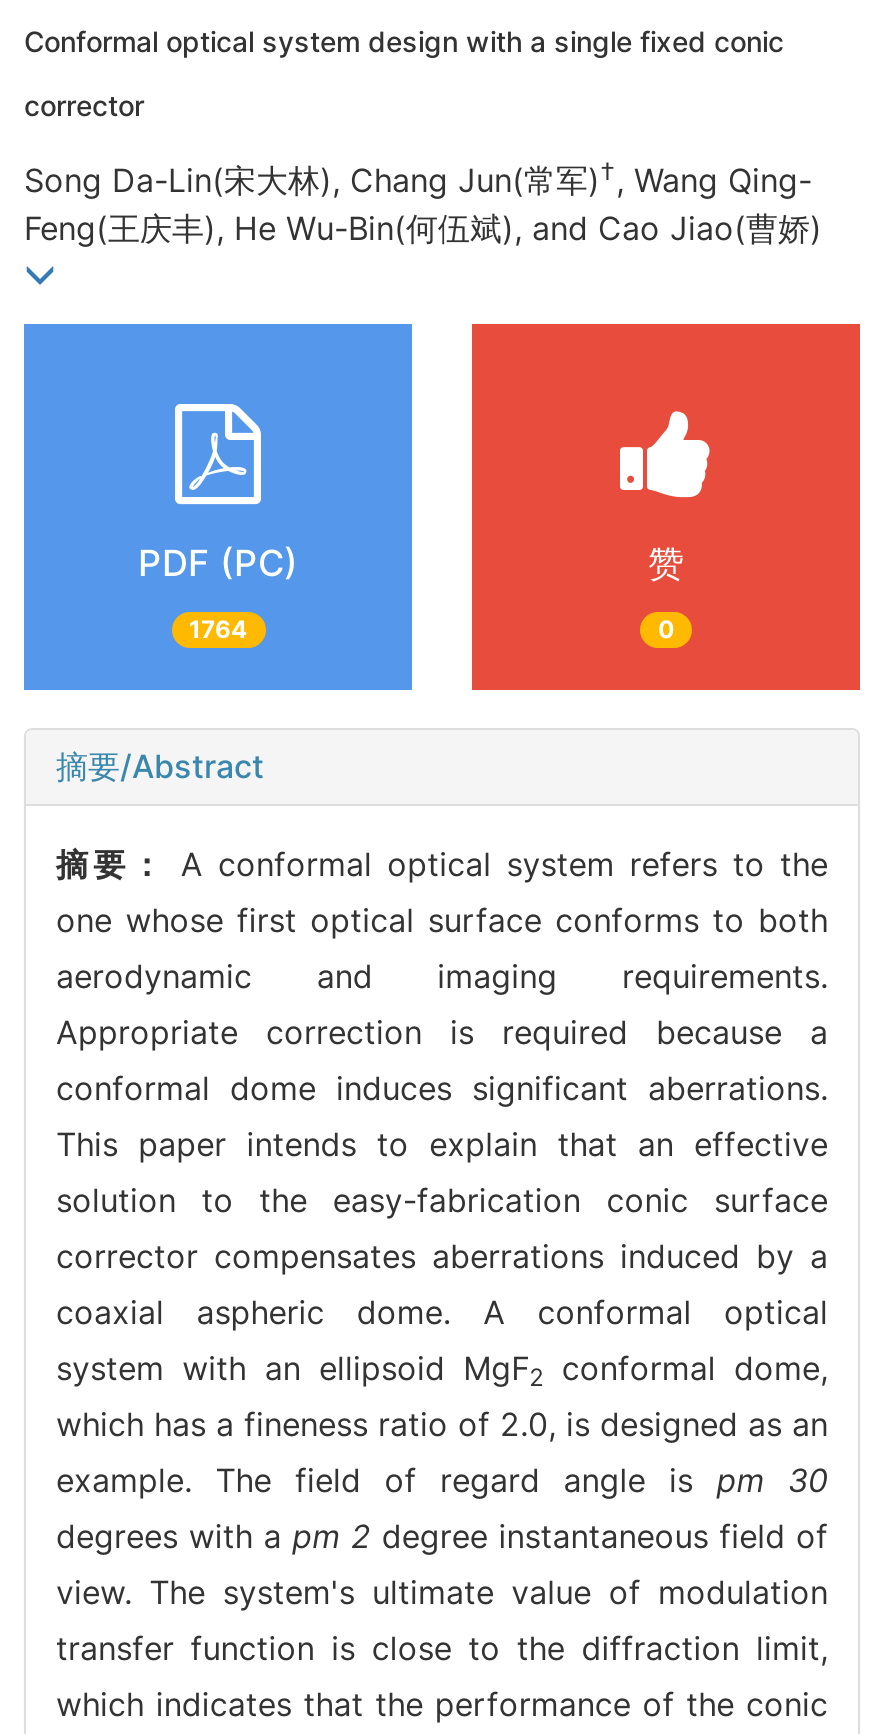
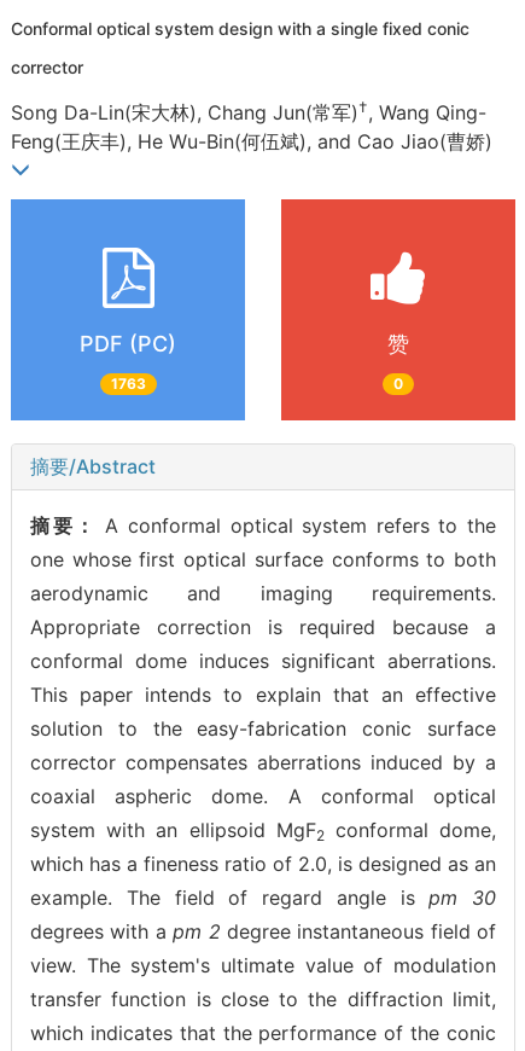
[189,614,247,644] 1764 -> [110,374,145,392] 1763

